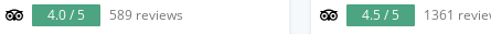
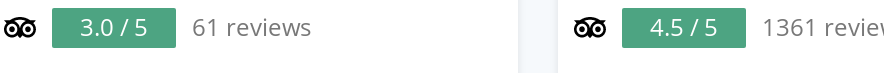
[47,6,183,24] 4.0 / 5 | 589 reviews -> [80,10,312,44] 3.0 / 5 | 61 reviews

